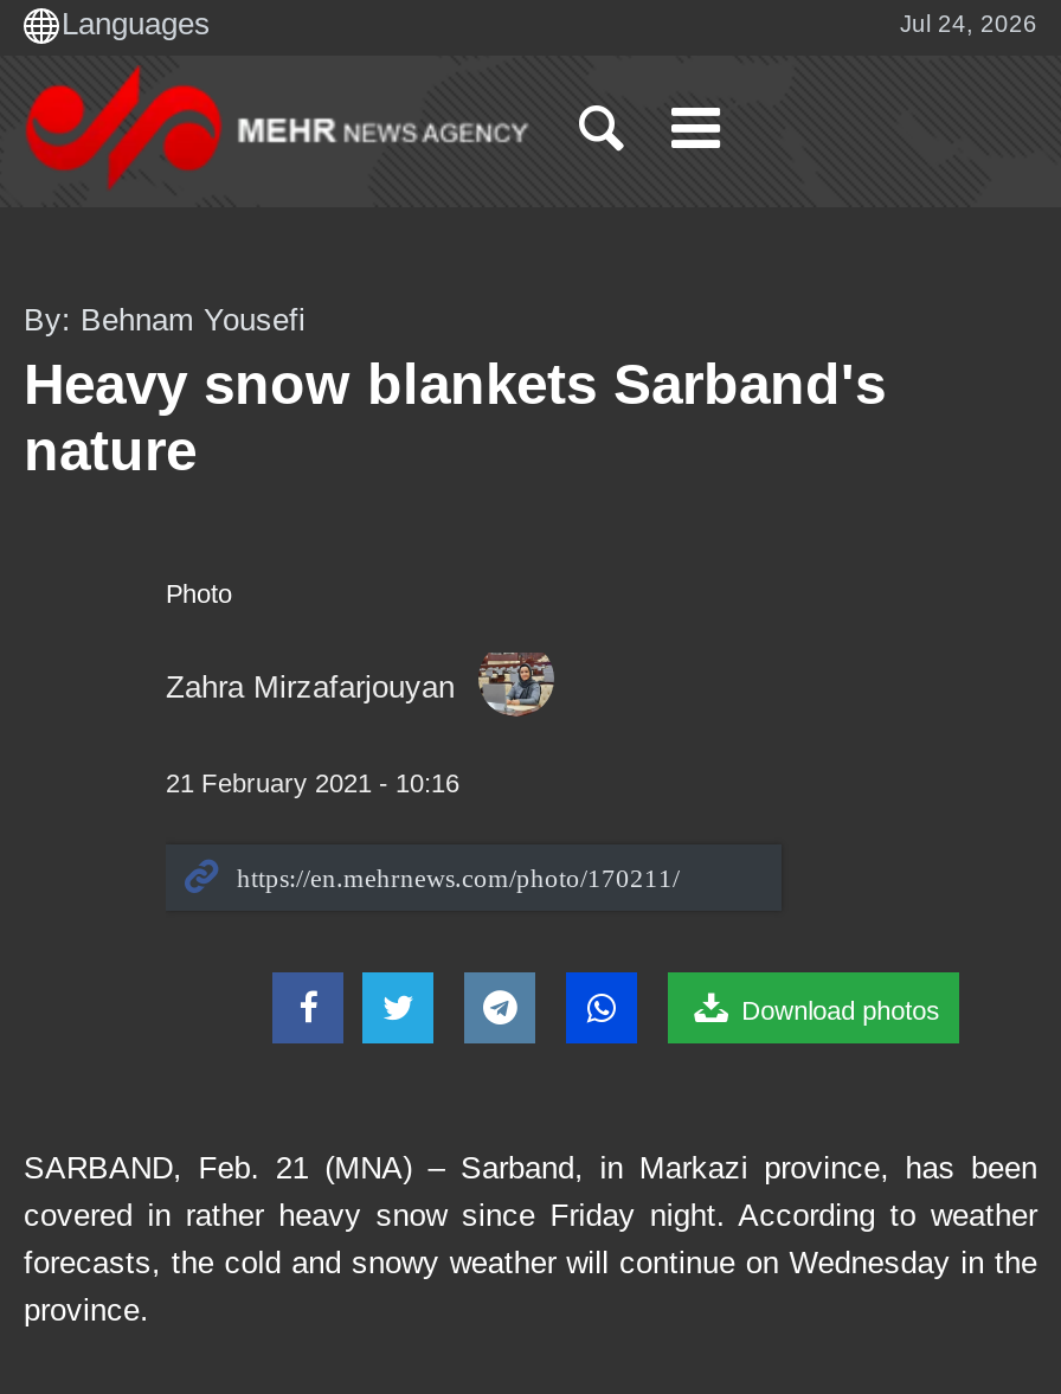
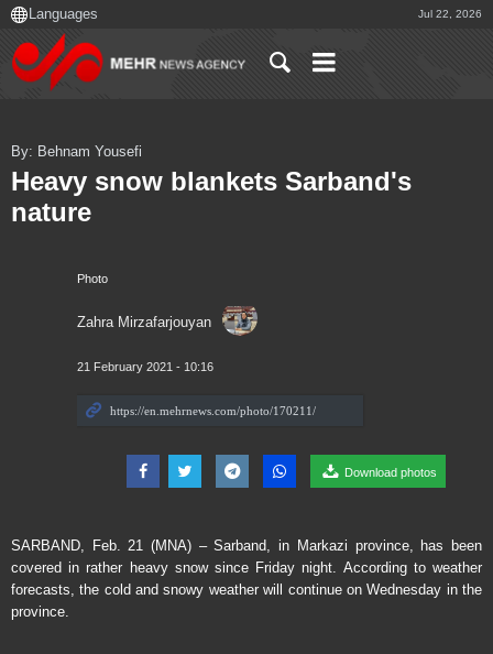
[900,11,1037,37] Jul 24, 2026 -> [418,8,482,20] Jul 22, 2026

